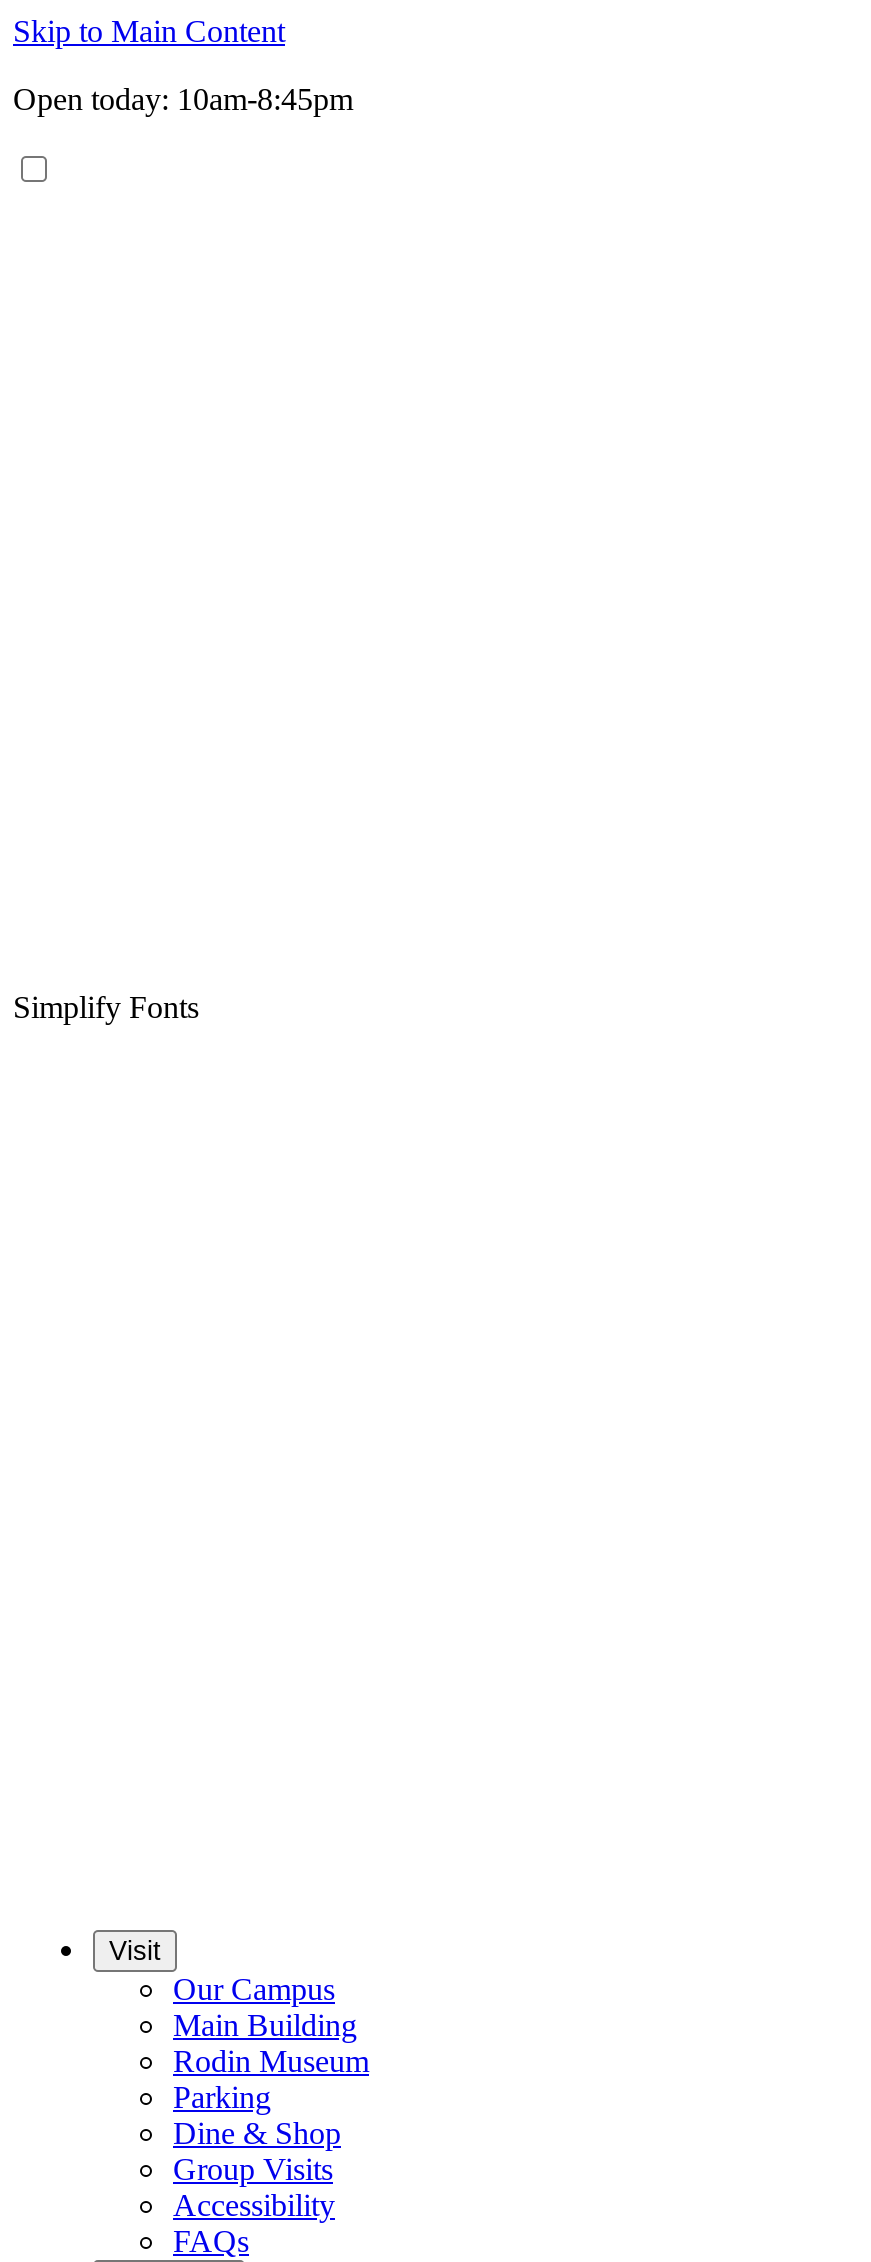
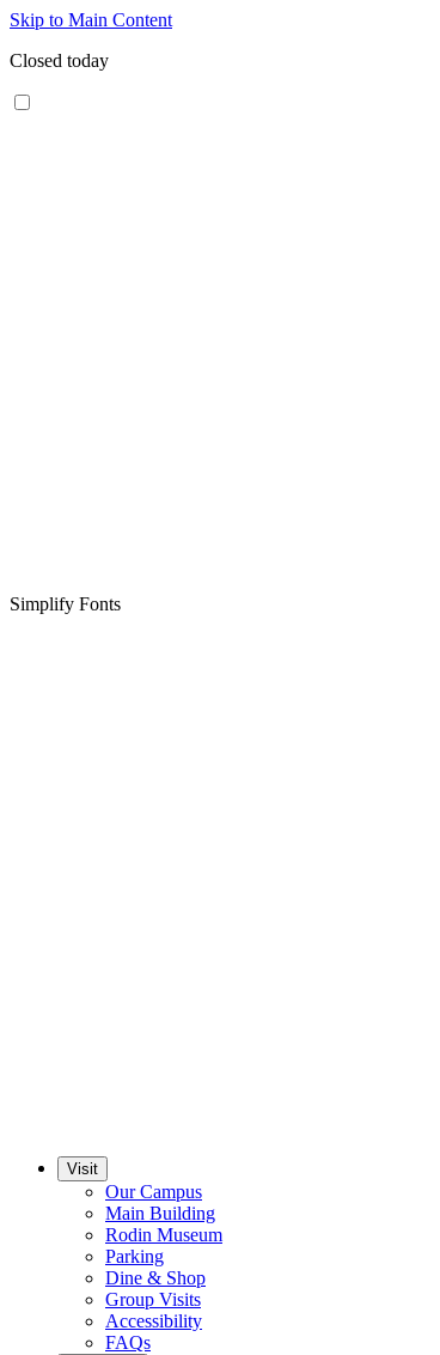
[13,82,353,116] Open today: 10am-8:45pm -> [10,50,109,71] Closed today

